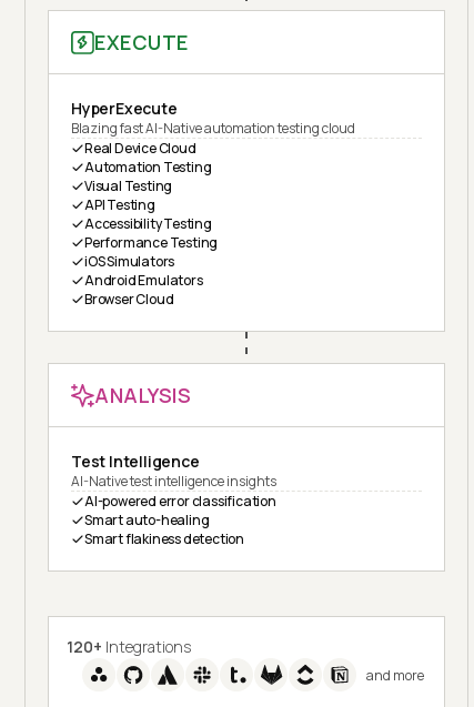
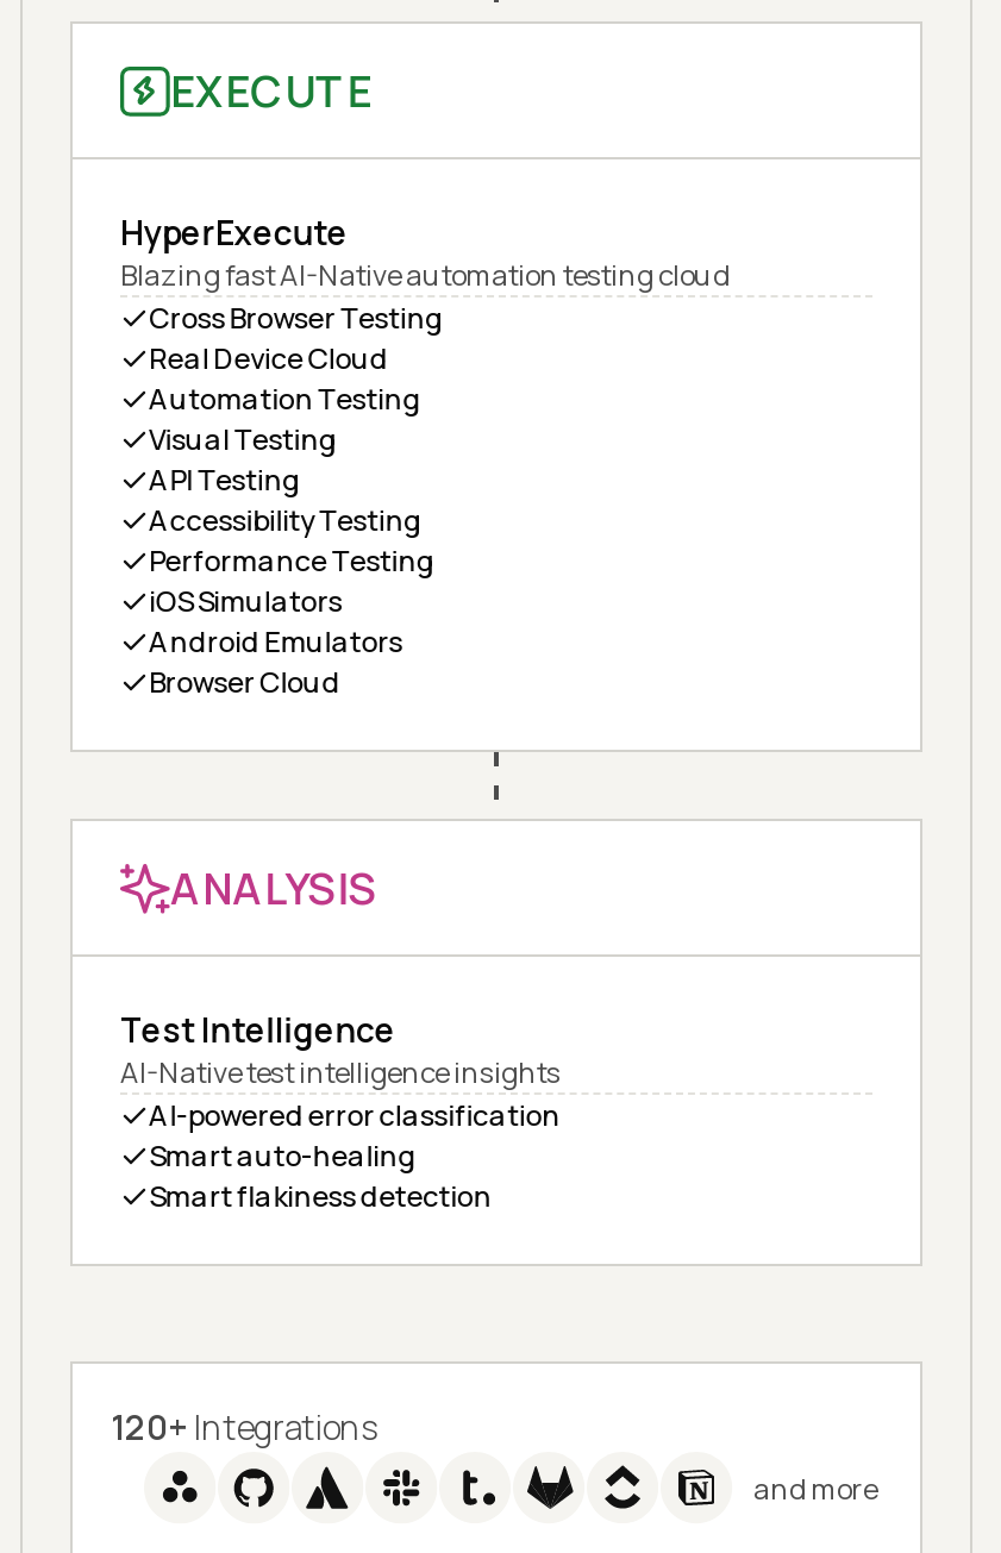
none -> [149,298,443,338] Cross Browser Testing

